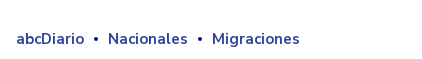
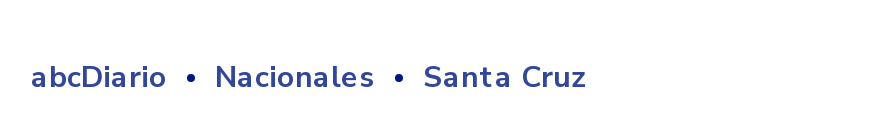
[212,29,300,49] Migraciones -> [423,58,587,98] Santa Cruz

